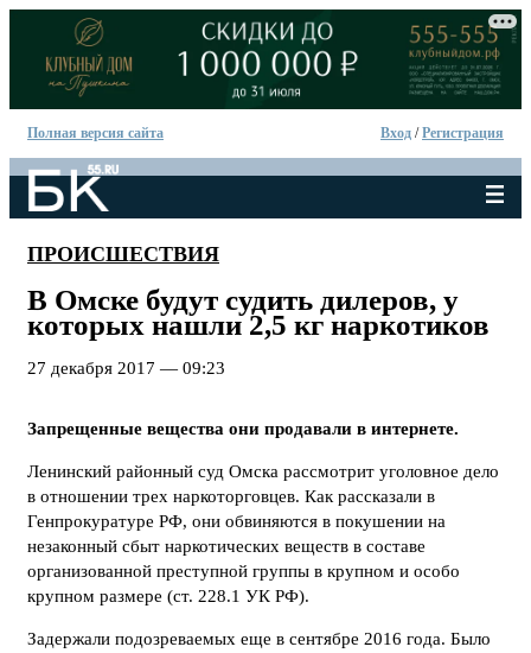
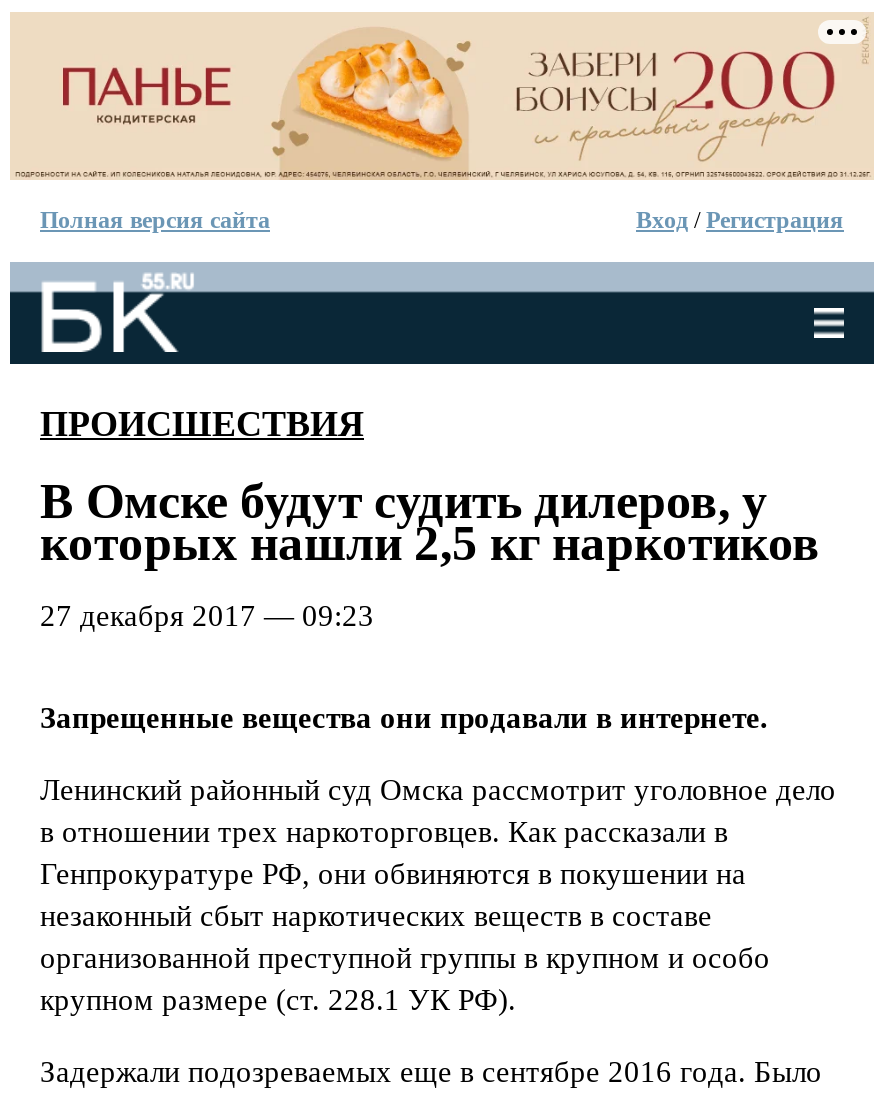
[8,8,523,110] [image] -> [10,12,874,180] [image]

